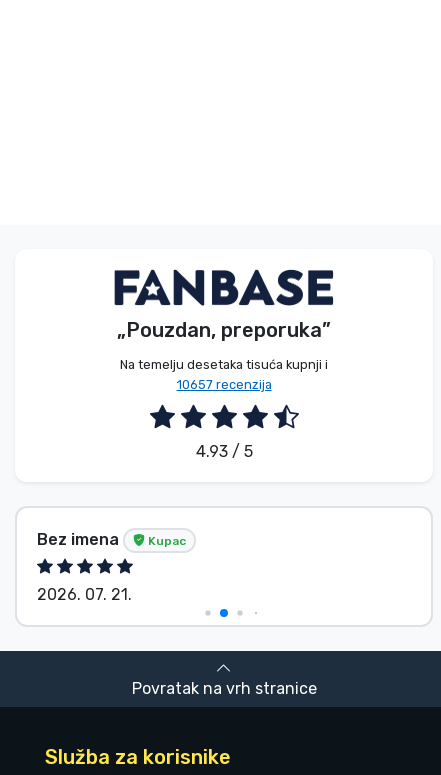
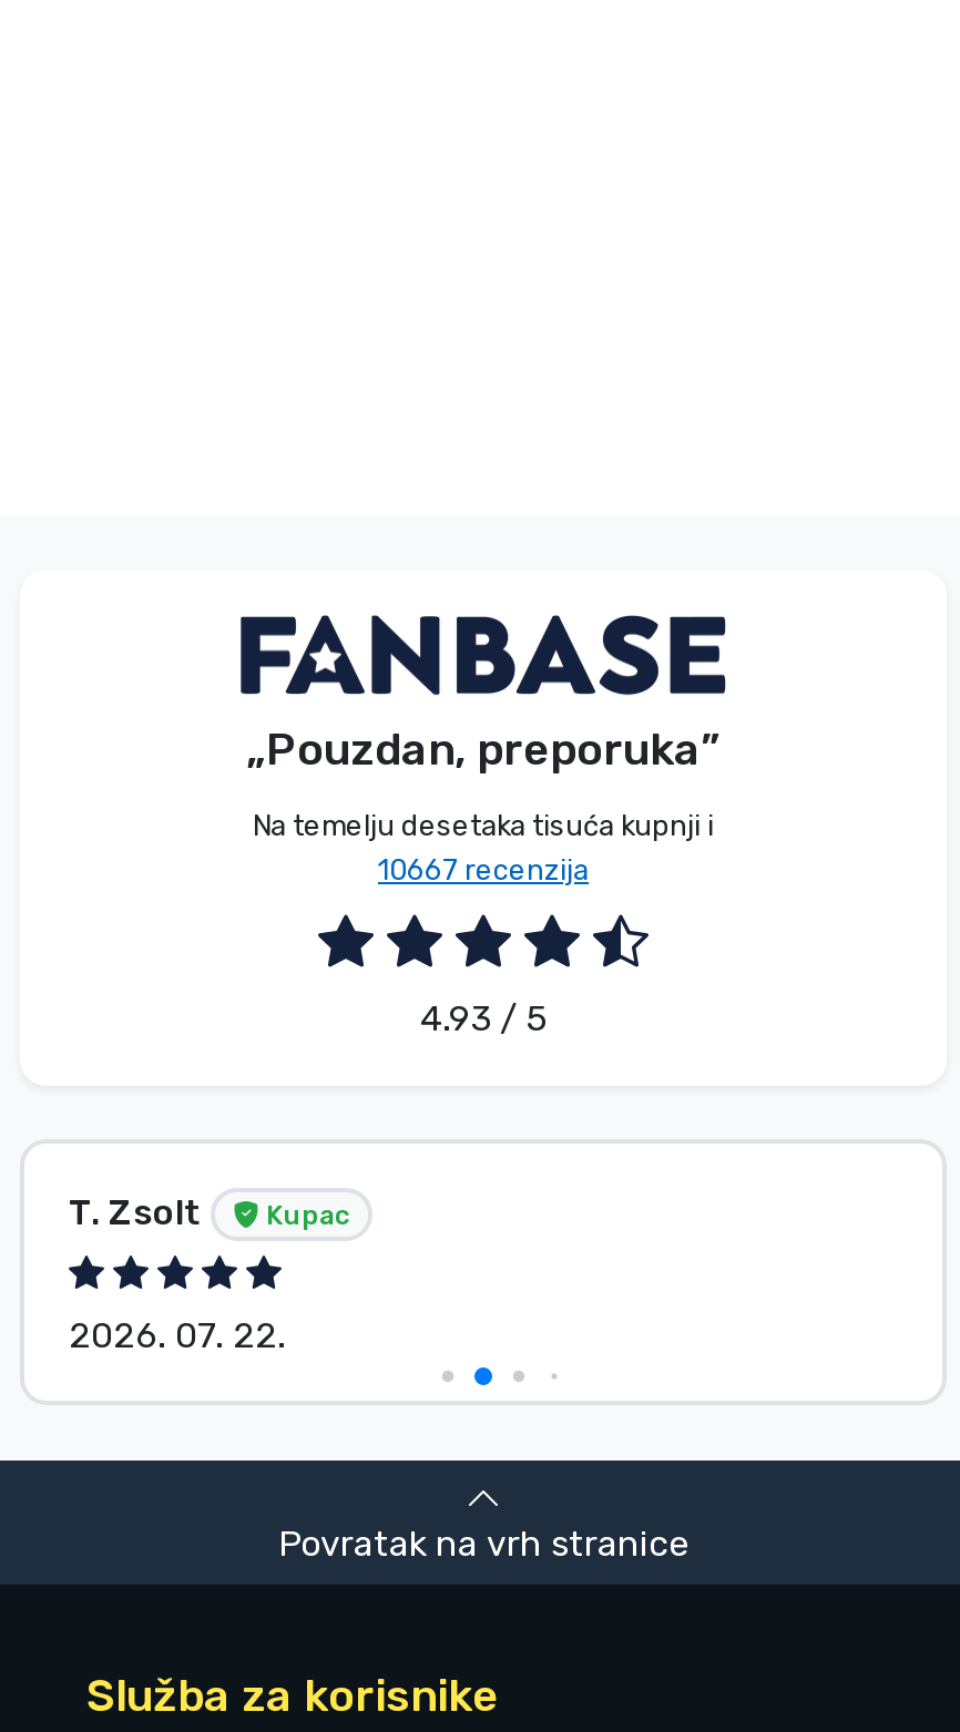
[176,377,271,392] 10657 recenzija -> [378,854,589,887] 10667 recenzija
[37,530,123,549] Bez imena -> [69,1192,211,1234] T. Zsolt
[37,585,132,604] 2026. 07. 21. -> [69,1314,286,1356] 2026. 07. 22.

